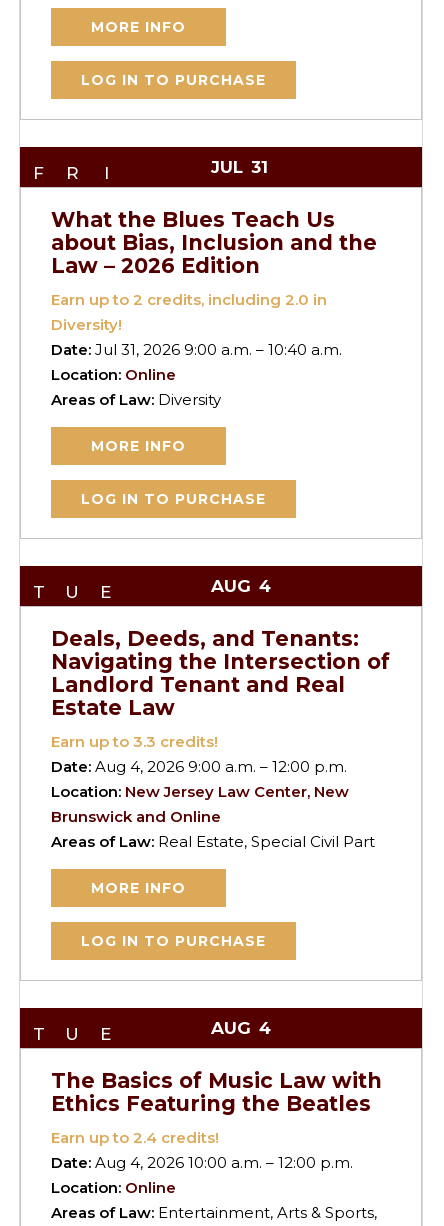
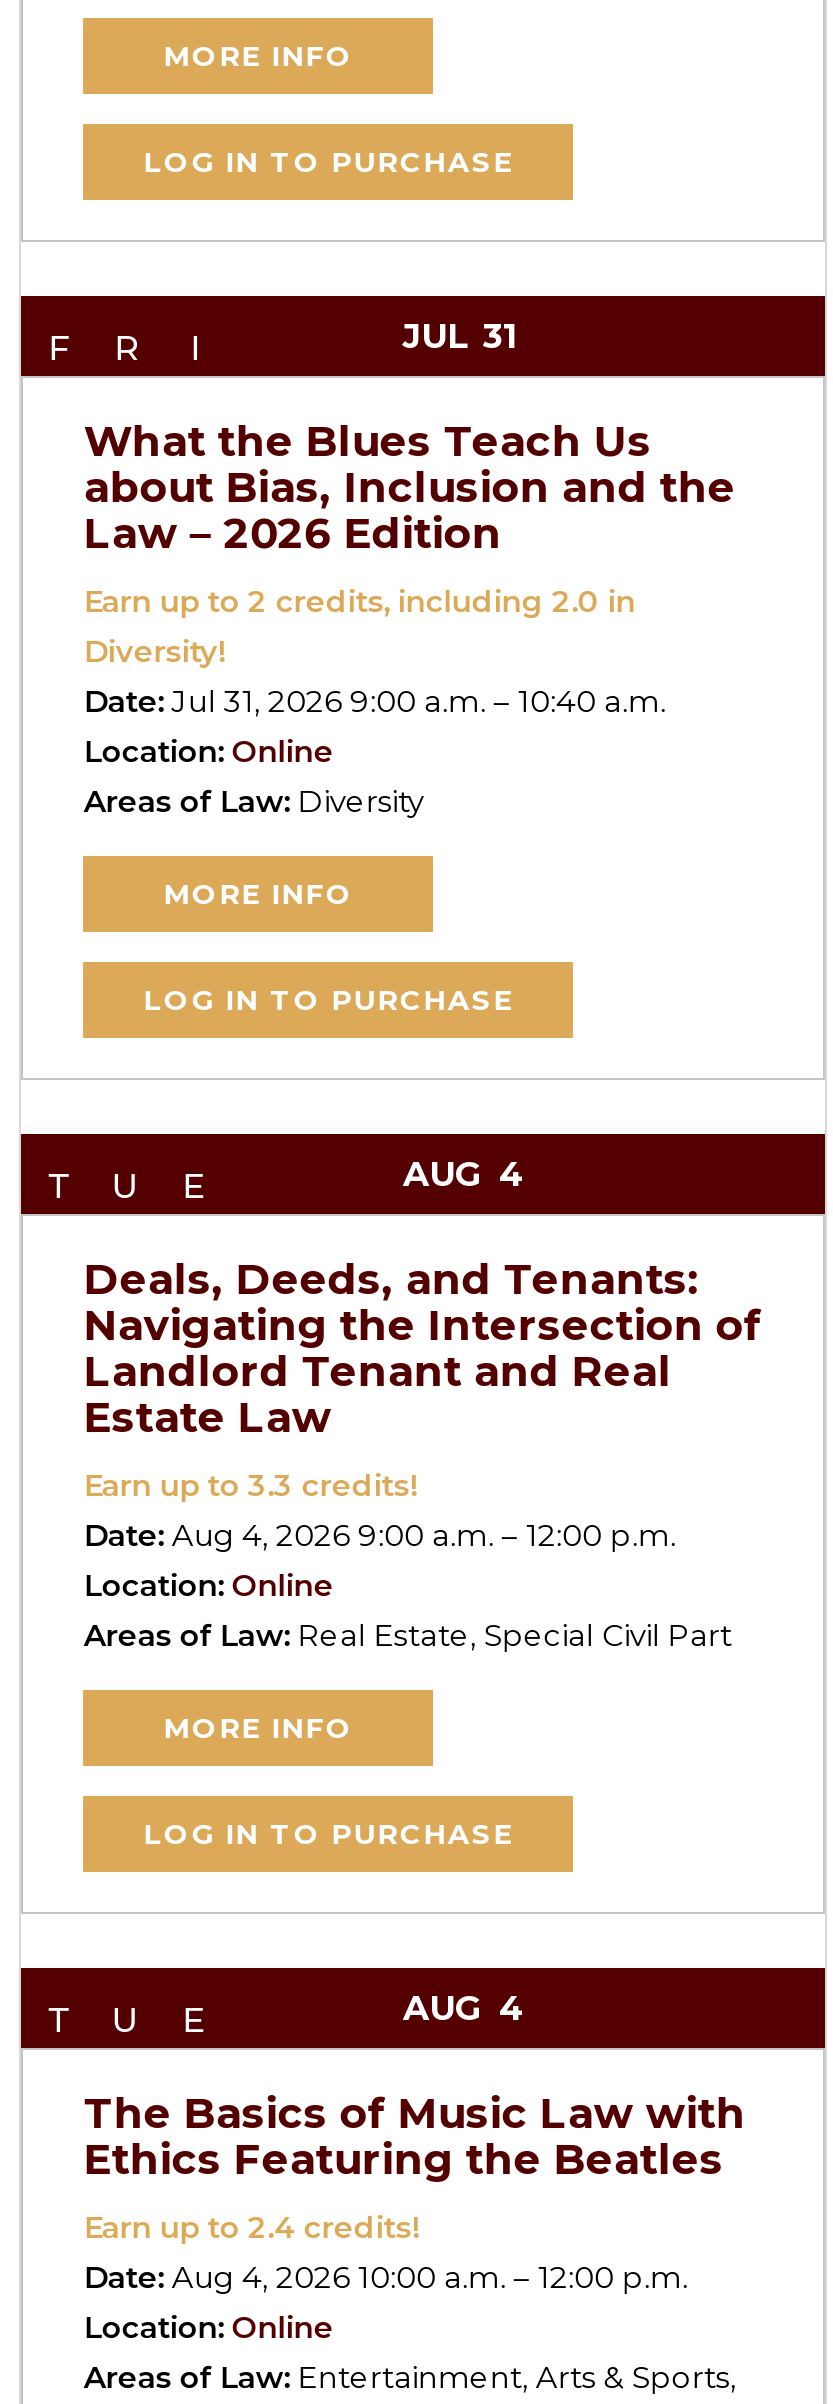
[51,782,349,826] Location: New Jersey Law Center, New | Brunswick and Online -> [84,1566,334,1604] Location: Online

